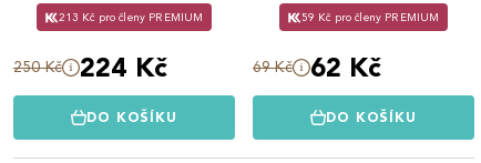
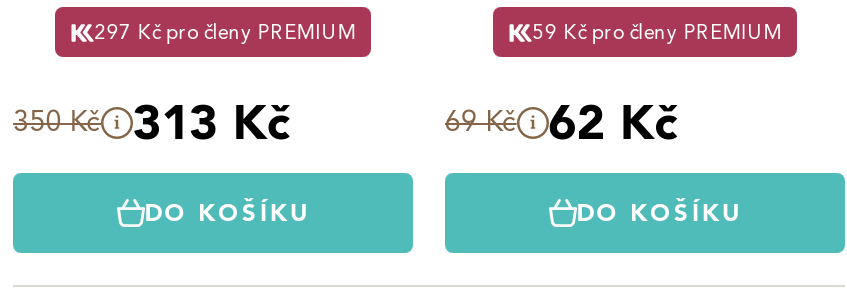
[58,10,203,24] 213 Kč pro členy PREMIUM -> [94,19,356,45] 297 Kč pro členy PREMIUM
[80,51,167,83] 224 Kč -> [133,93,291,151] 313 Kč
[13,58,62,77] 250 Kč -> [13,105,101,139] 350 Kč

